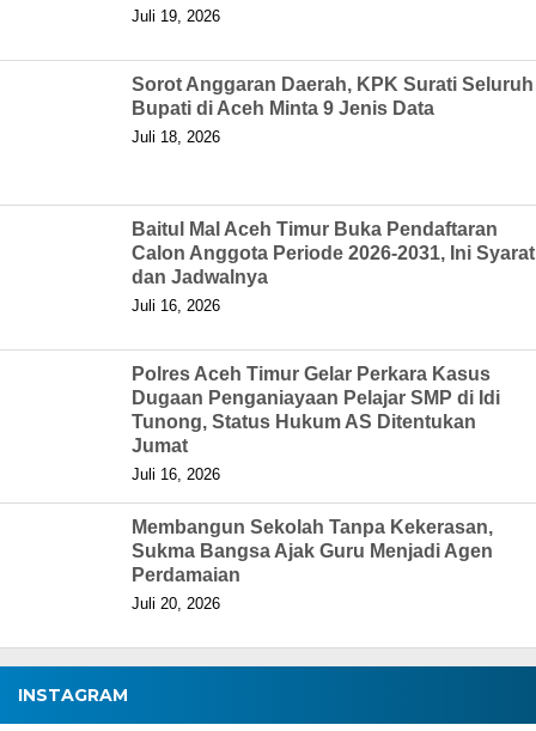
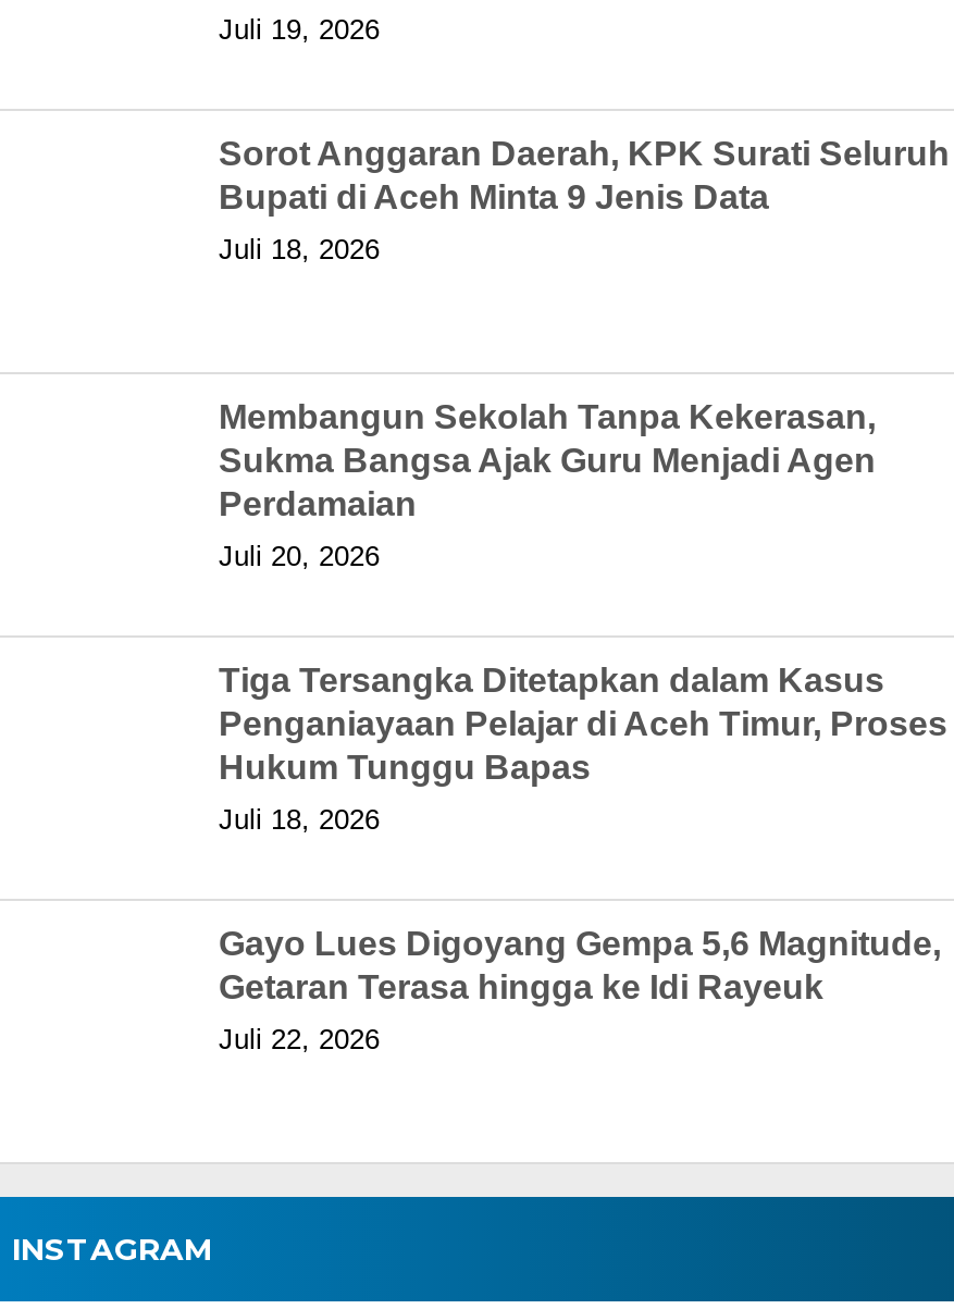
[132,218,535,483] Baitul Mal Aceh Timur Buka Pendaftaran | Calon Anggota Periode 2026-2031, Ini Syarat | dan Jadwalnya | Juli 16, 2026 | Polres Aceh Timur Gelar Perkara Kasus | Dugaan Penganiayaan Pelajar SMP di Idi | Tunong, Status Hukum AS Ditentukan | Jumat | Juli 16, 2026 -> none
moved [132,516,493,612] -> [219,397,876,571]: Membangun Sekolah Tanpa Kekerasan, | Sukma Bangsa Ajak Guru Menjadi Agen | Perdamaian | Juli 20, 2026
none -> [219,660,947,1054] Tiga Tersangka Ditetapkan dalam Kasus | Penganiayaan Pelajar di Aceh Timur, Proses | Hukum Tunggu Bapas | Juli 18, 2026 | Gayo Lues Digoyang Gempa 5,6 Magnitude, | Getaran Terasa hingga ke Idi Rayeuk | Juli 22, 2026

